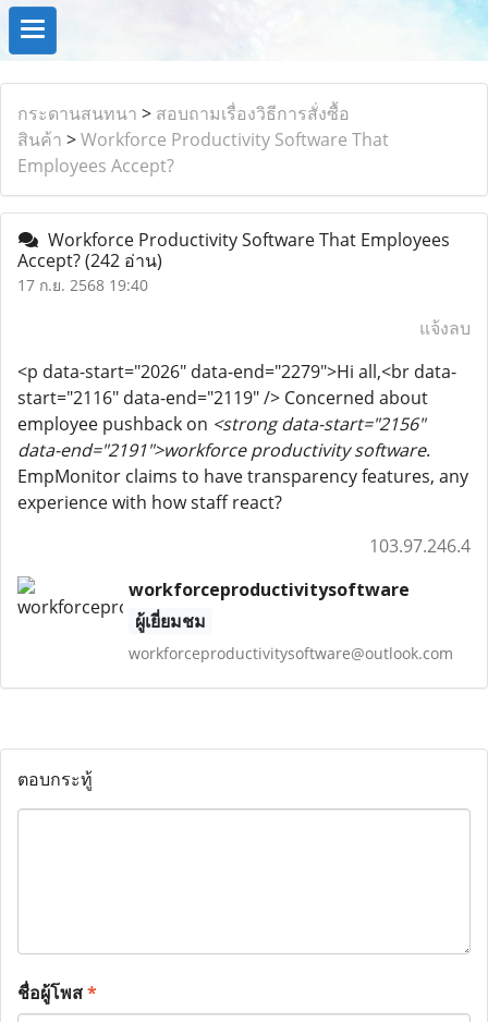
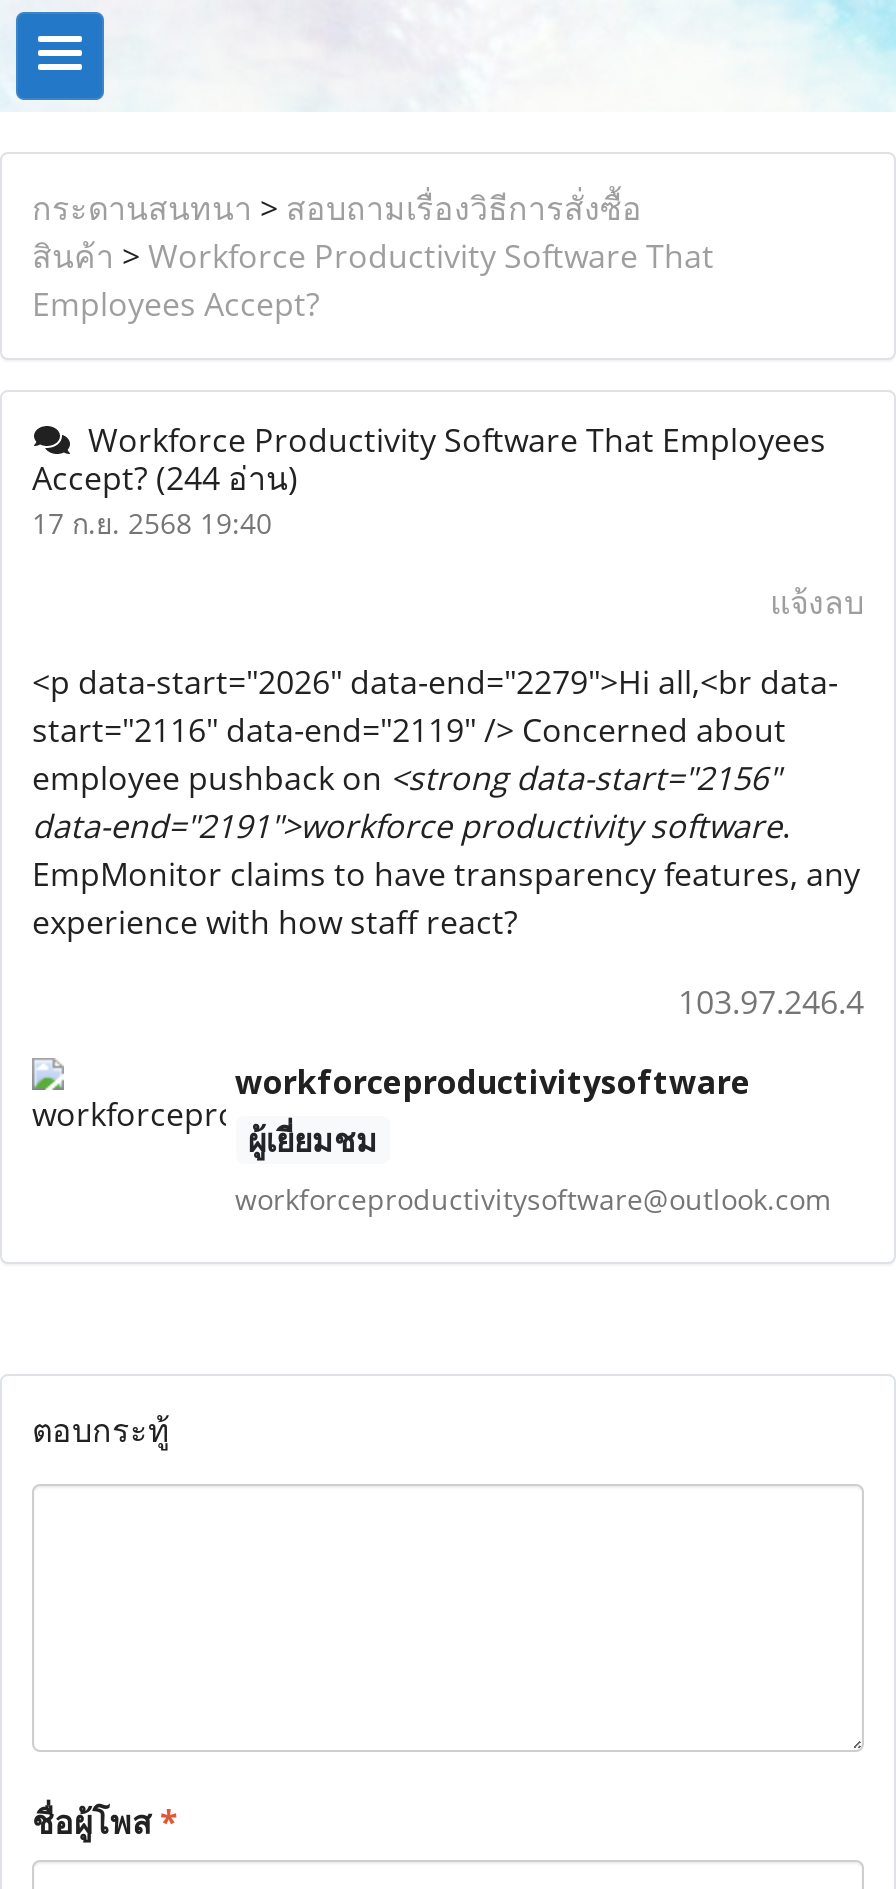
[17,248,162,272] Accept? (242 อ่าน) -> [32,456,298,500] Accept? (244 อ่าน)

